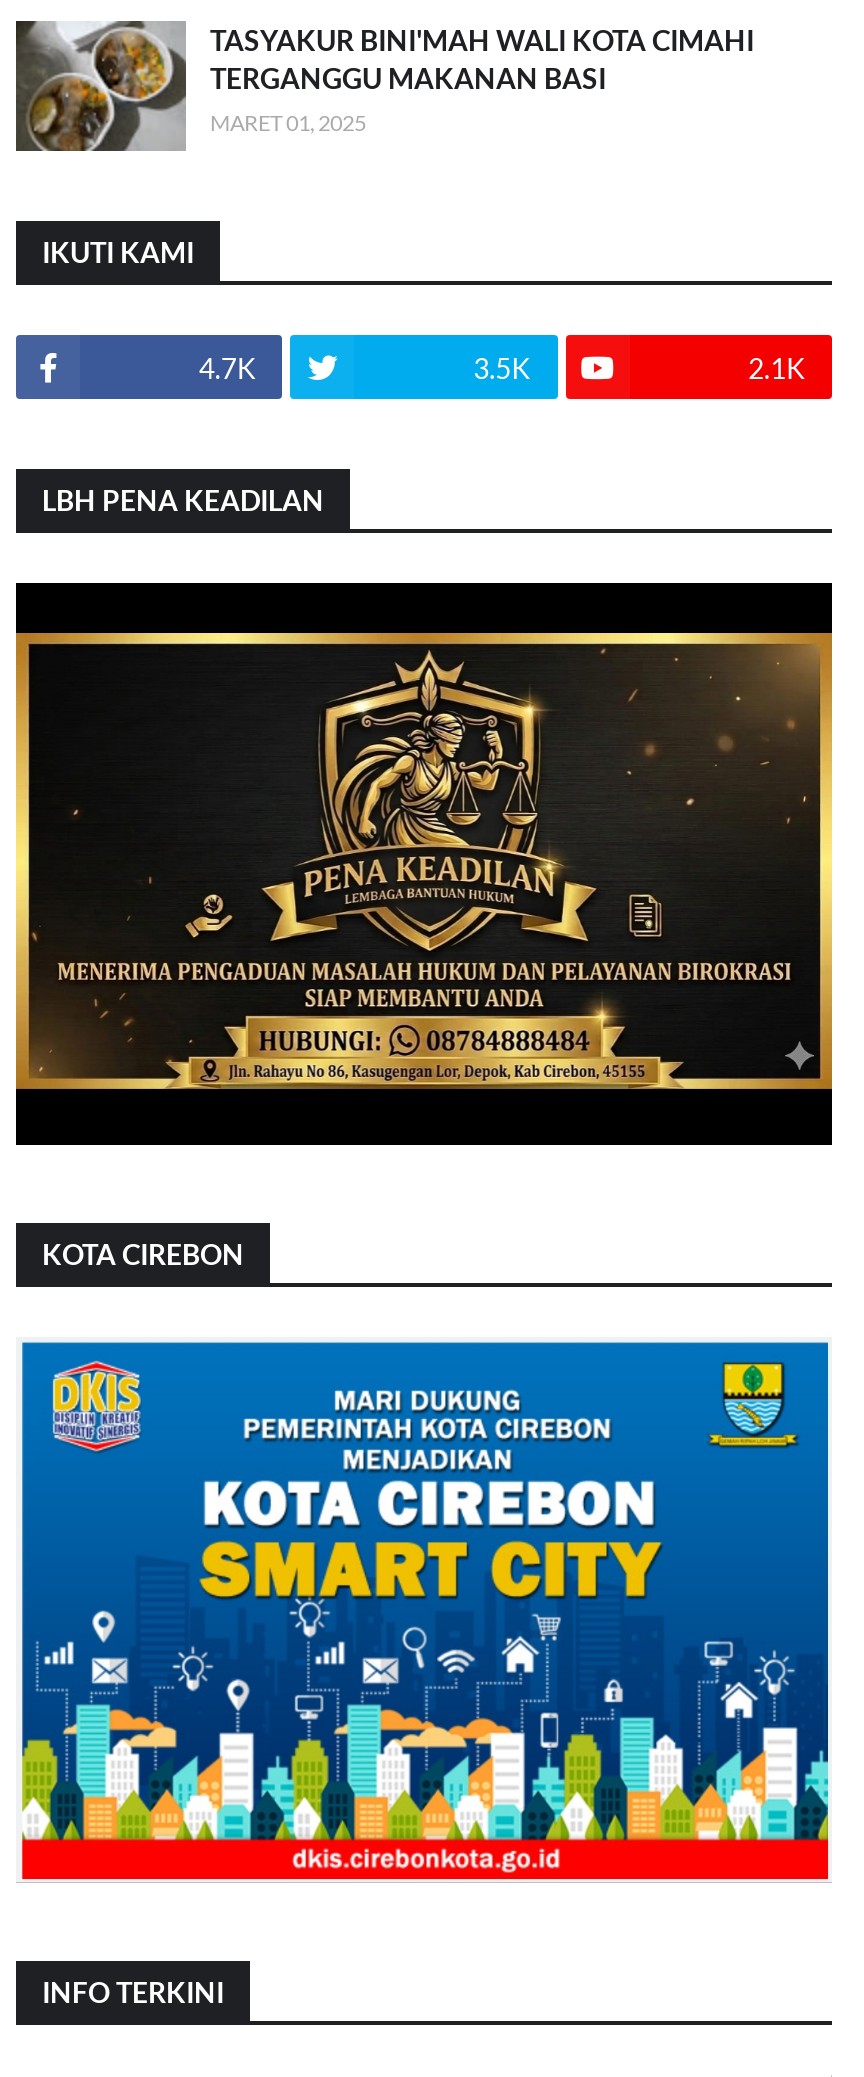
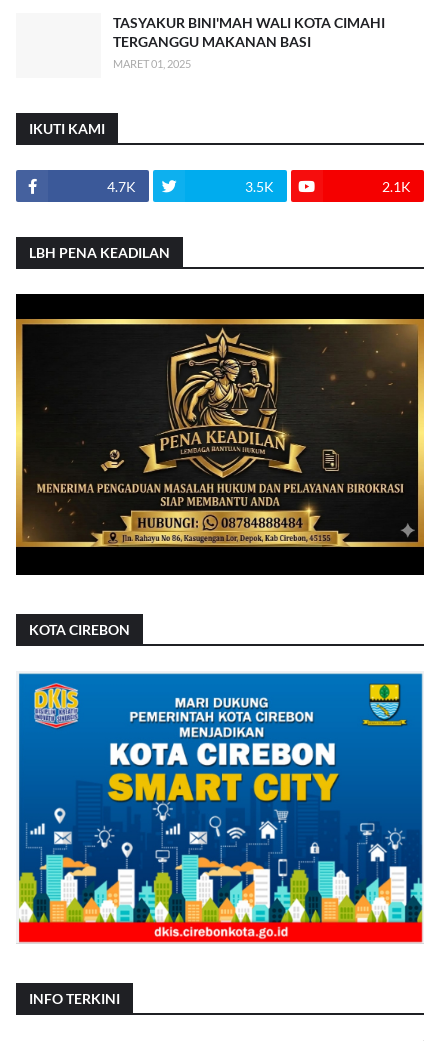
[14,19,188,153] [image] -> none

